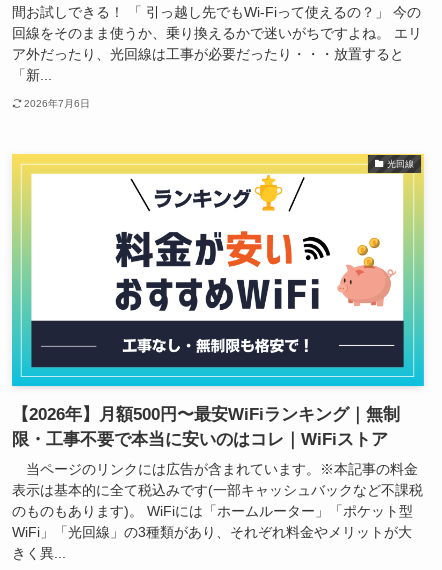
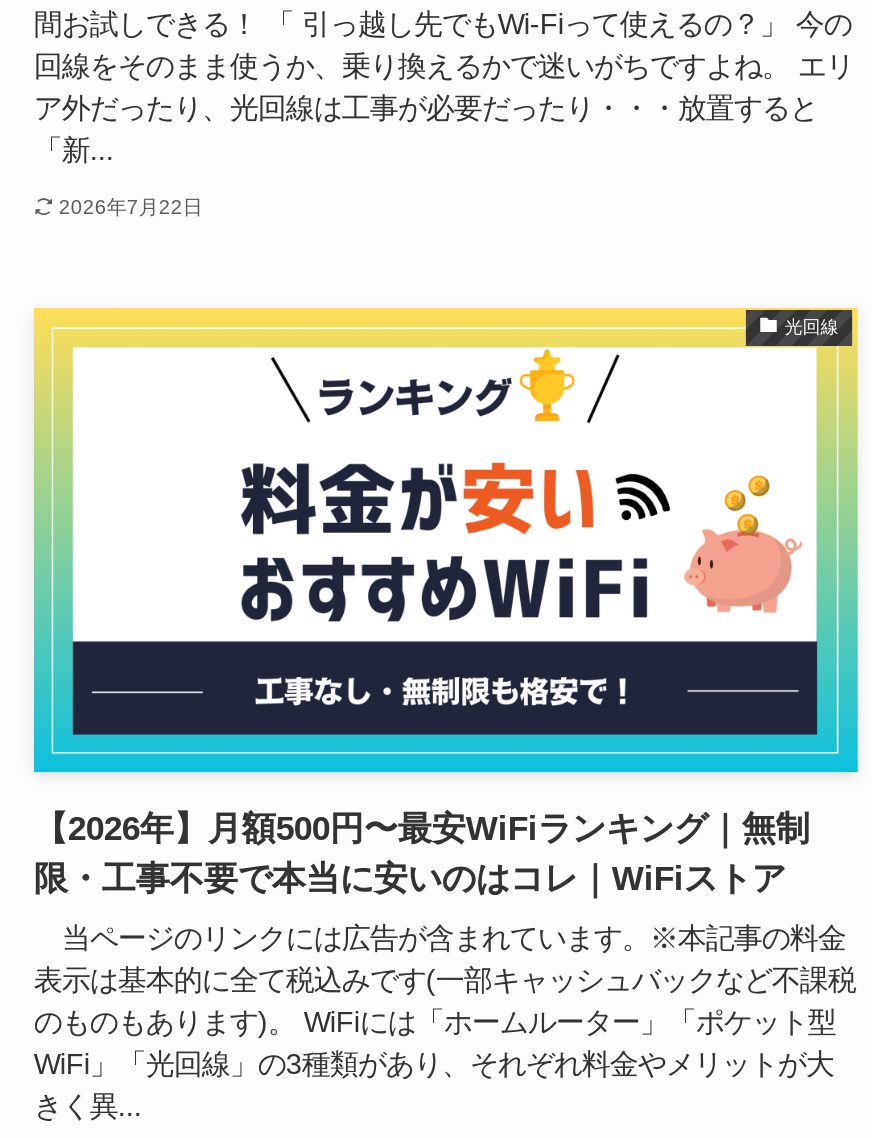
[24,98,90,109] 2026年7月6日 -> [59,196,203,218] 2026年7月22日

